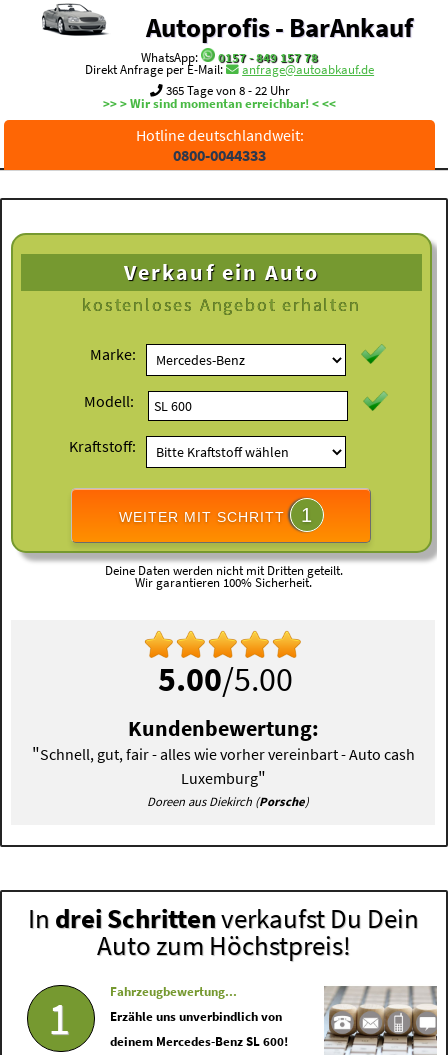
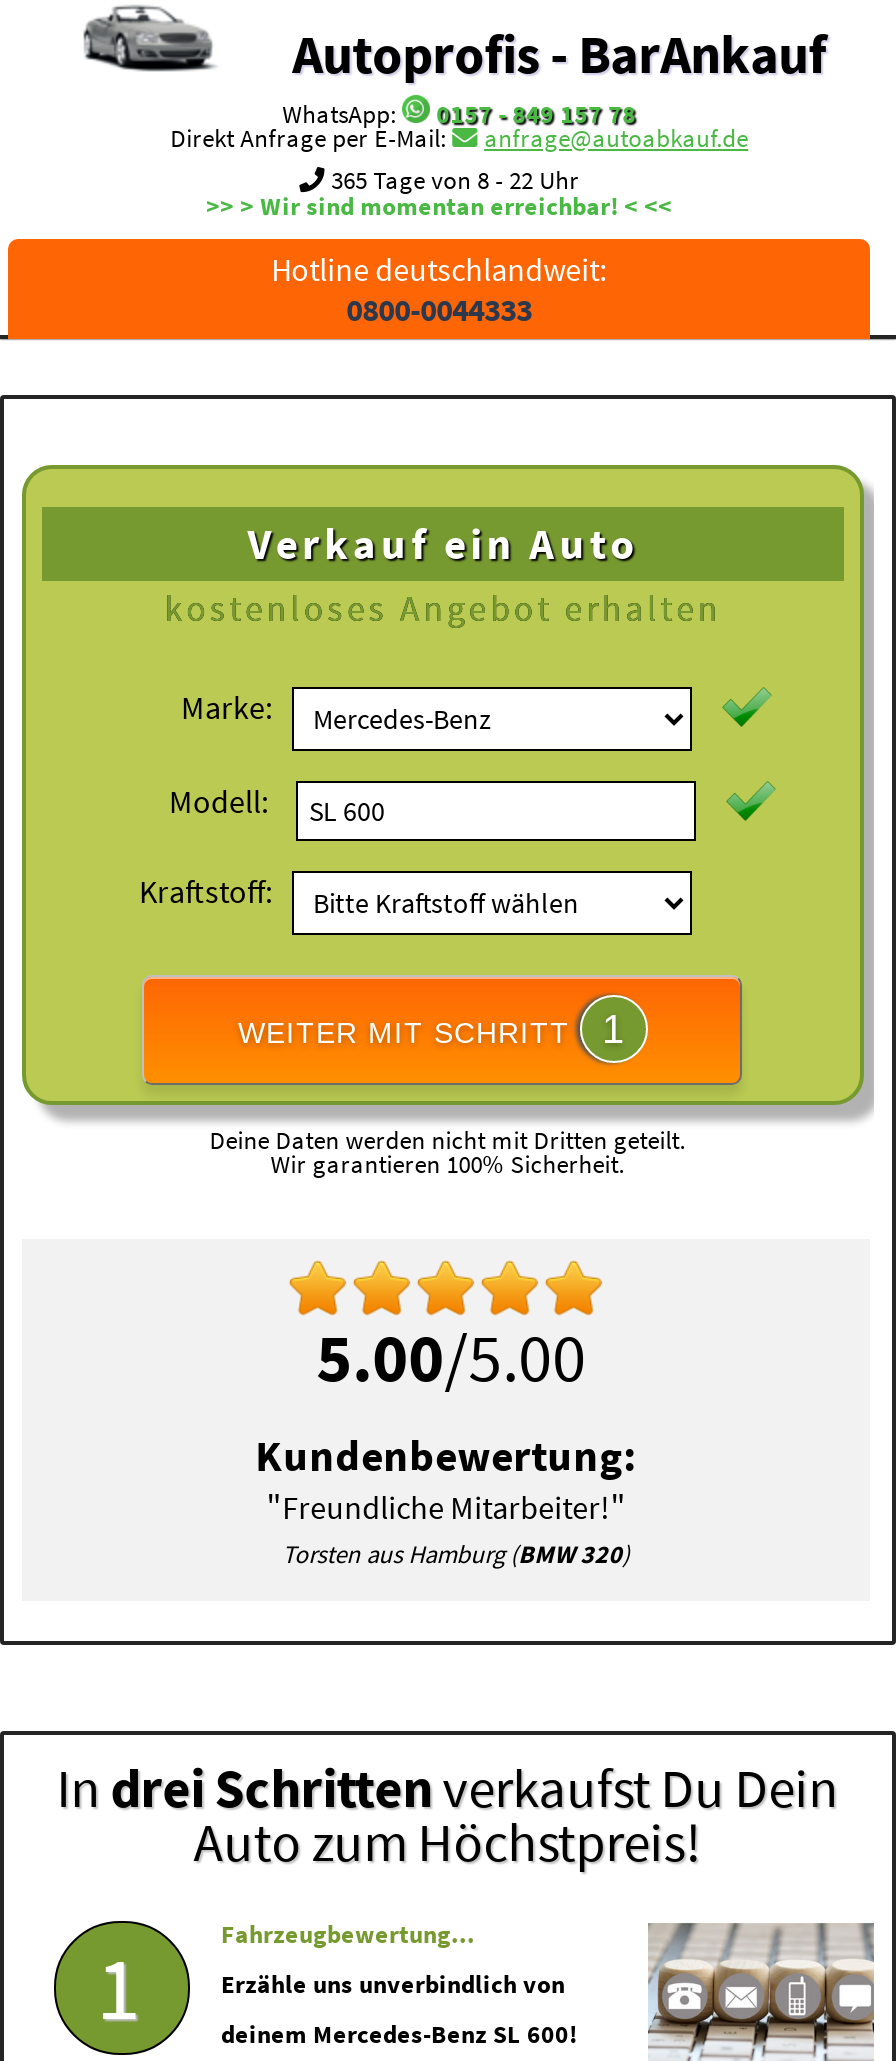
[32,742,415,809] "Schnell, gut, fair - alles wie vorher vereinbart - Auto cash | Luxemburg" | Doreen aus Diekirch (Porsche) -> [266,1484,630,1570] "Freundliche Mitarbeiter!" | Torsten aus Hamburg (BMW 320)

